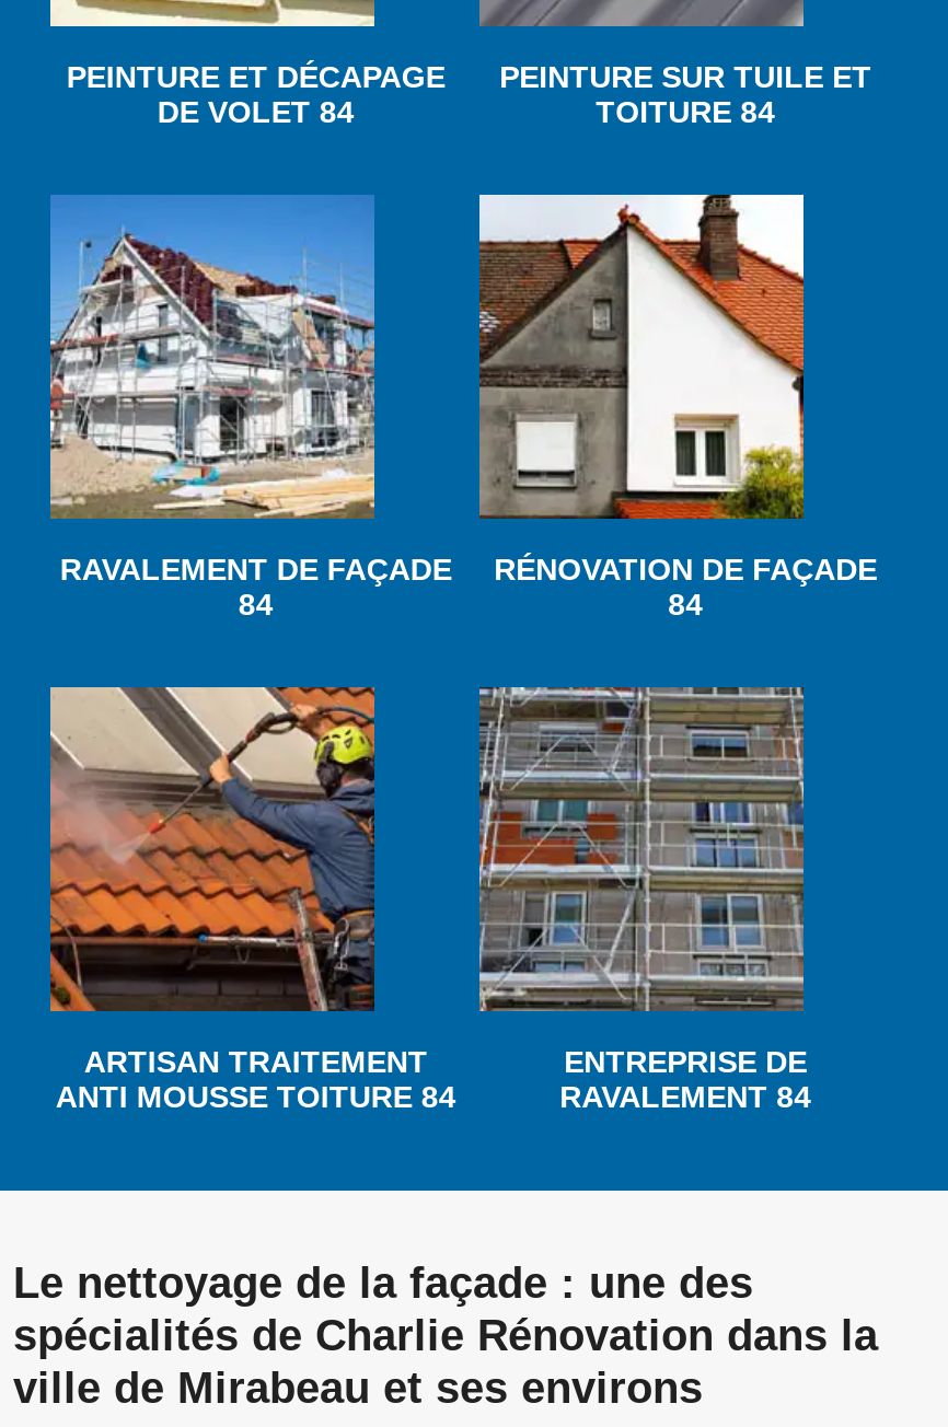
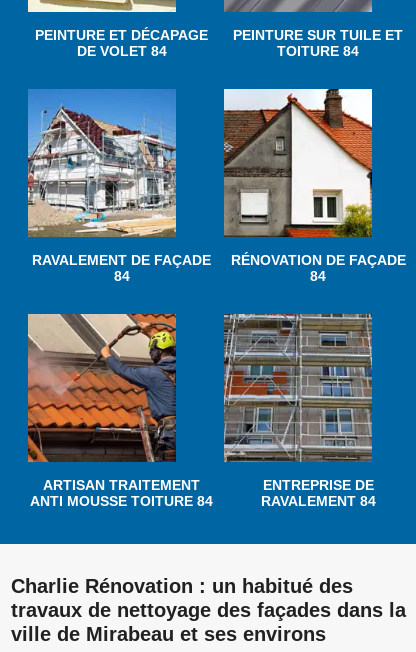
[13,1258,878,1359] Le nettoyage de la façade : une des | spécialités de Charlie Rénovation dans la -> [11,575,406,621] Charlie Rénovation : un habitué des | travaux de nettoyage des façades dans la

